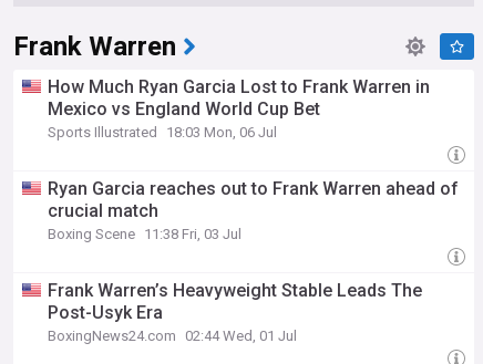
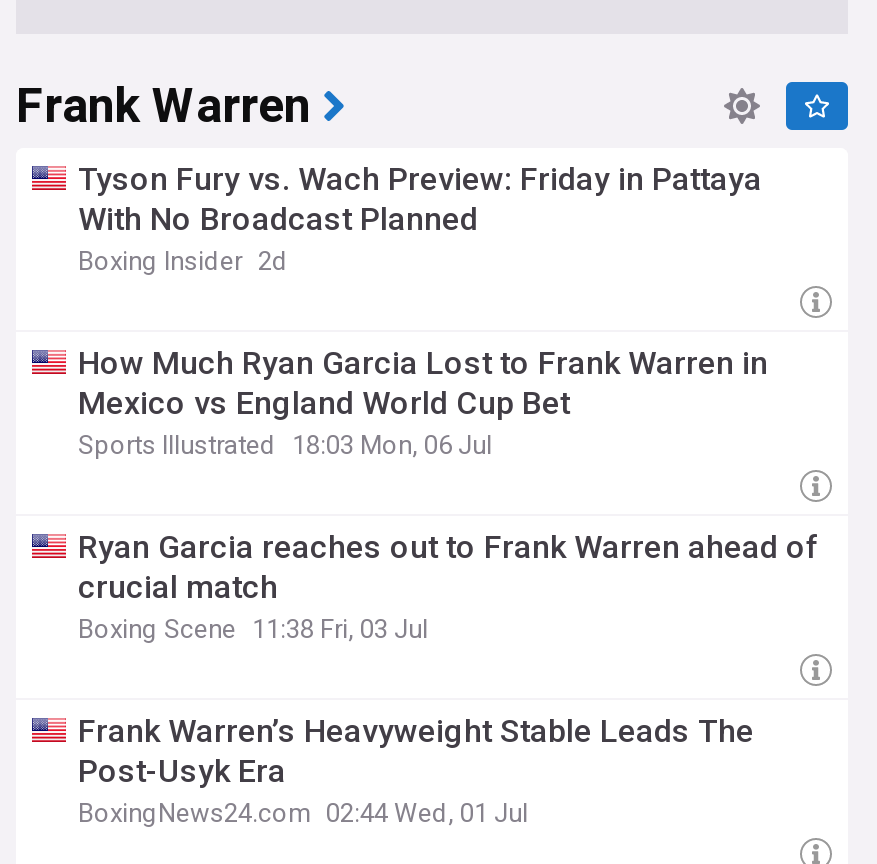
none -> [78,160,762,276] Tyson Fury vs. Wach Preview: Friday in Pattaya | With No Broadcast Planned | Boxing Insider 2d

